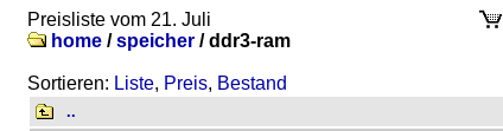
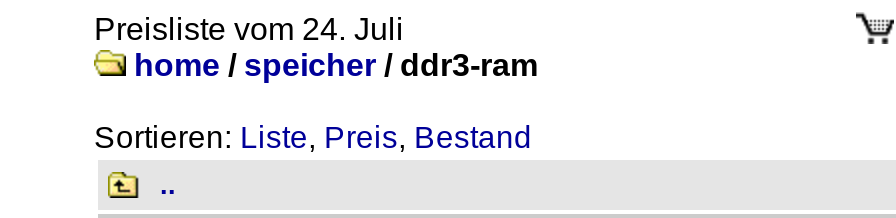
[27,9,211,30] Preisliste vom 21. Juli -> [94,12,404,46] Preisliste vom 24. Juli

